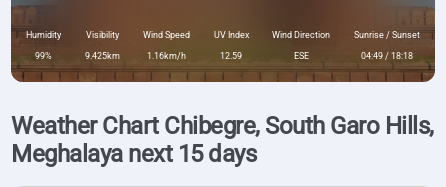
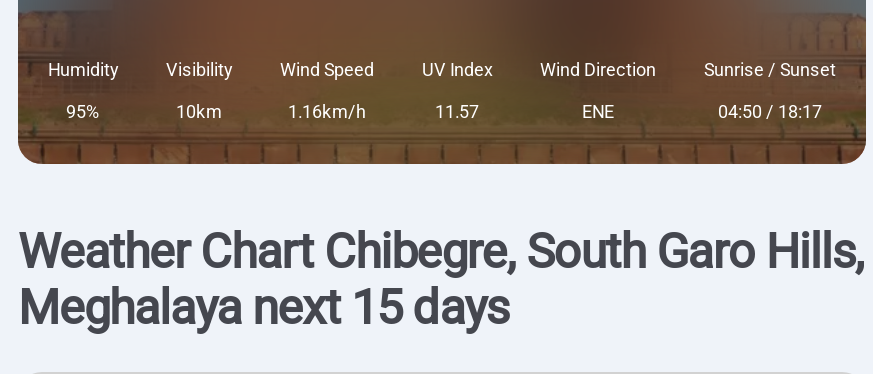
[35,51,52,61] 99% -> [66,102,100,122] 95%
[85,51,120,61] 9.425km -> [176,102,222,122] 10km
[220,51,242,61] 12.59 -> [435,102,479,122] 11.57
[294,51,309,61] ESE -> [582,102,614,122] ENE
[361,51,413,61] 04:49 / 18:18 -> [718,102,822,122] 04:50 / 18:17

